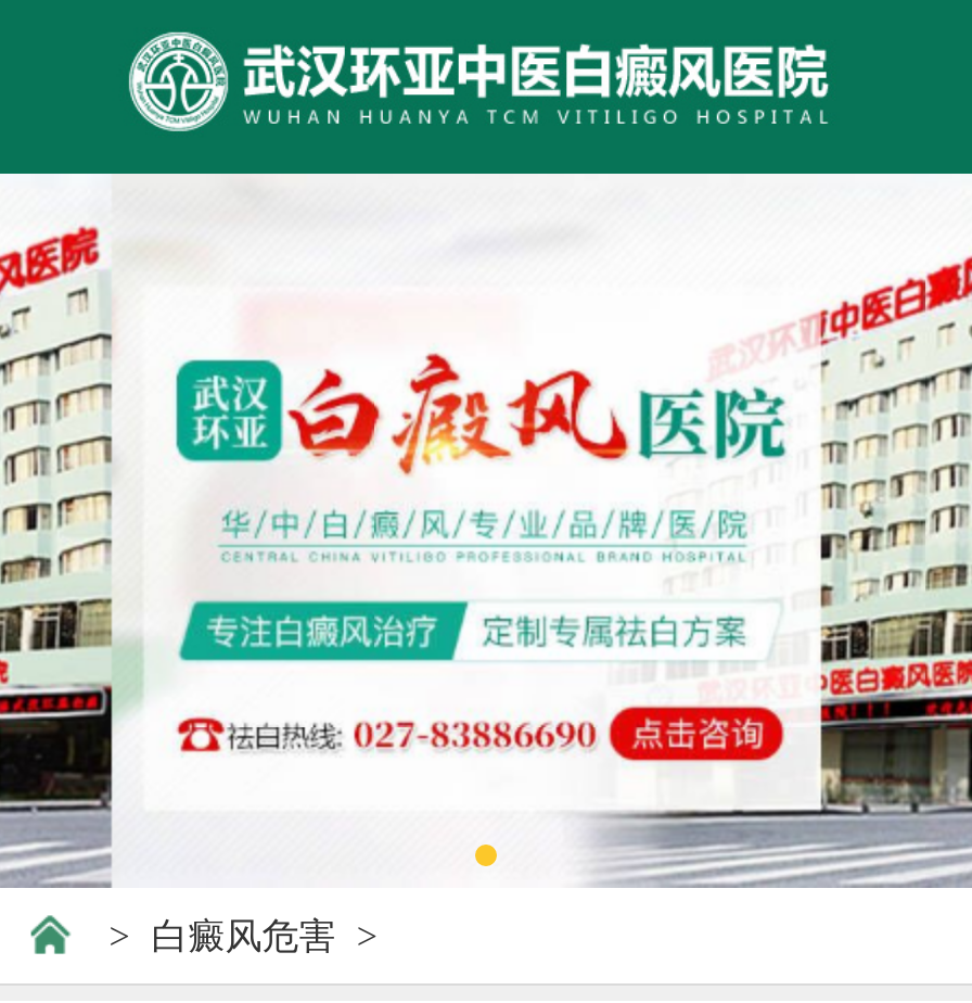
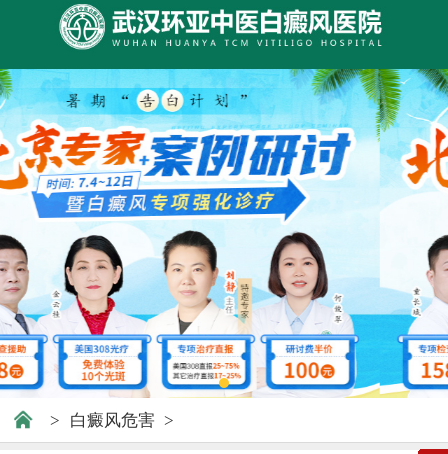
[7,172,965,888] [image] -> [3,68,445,398] [image]

